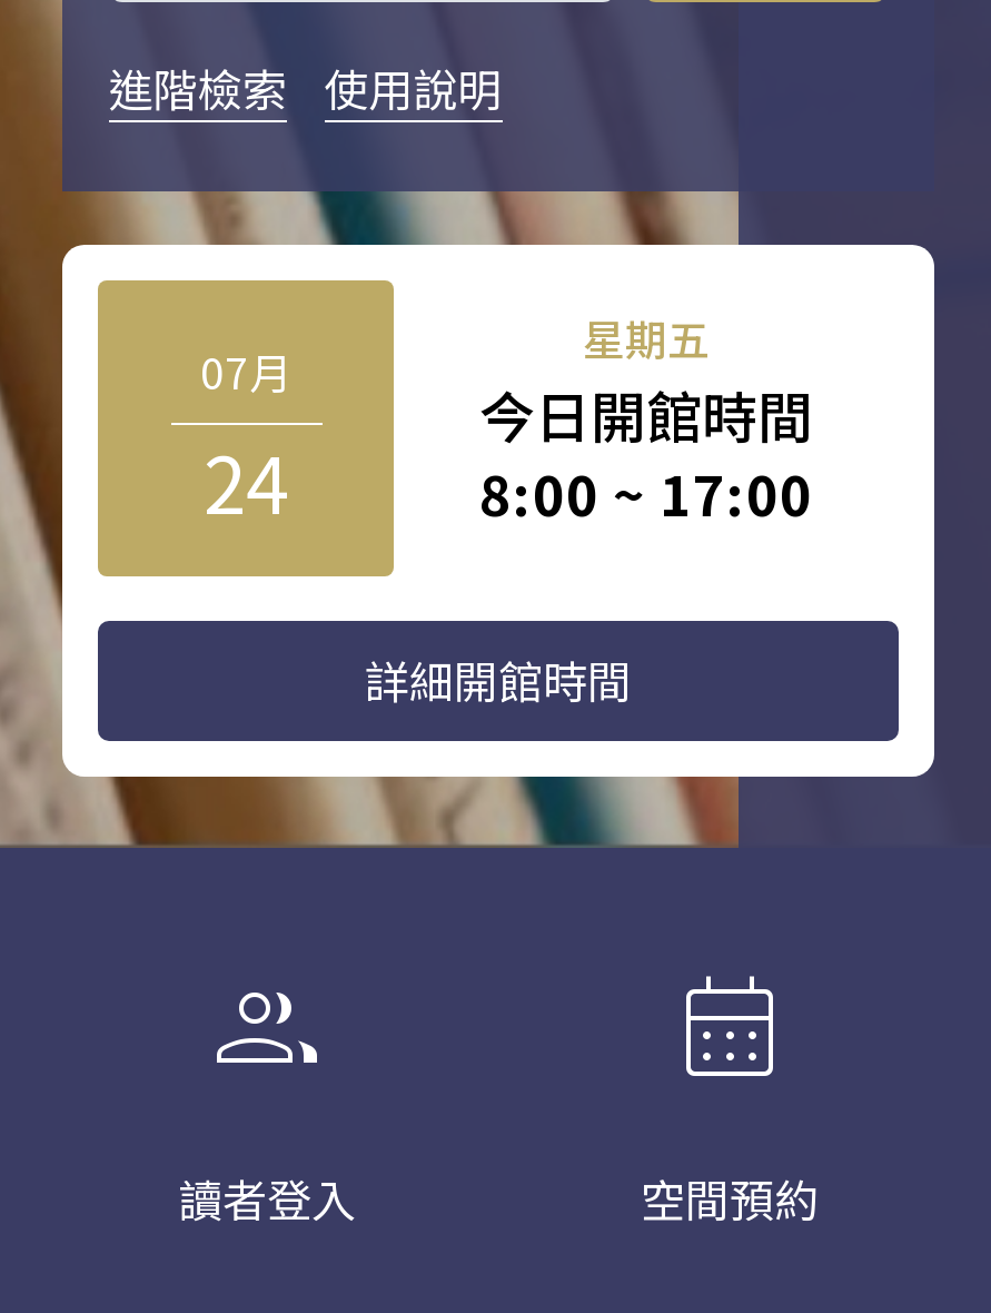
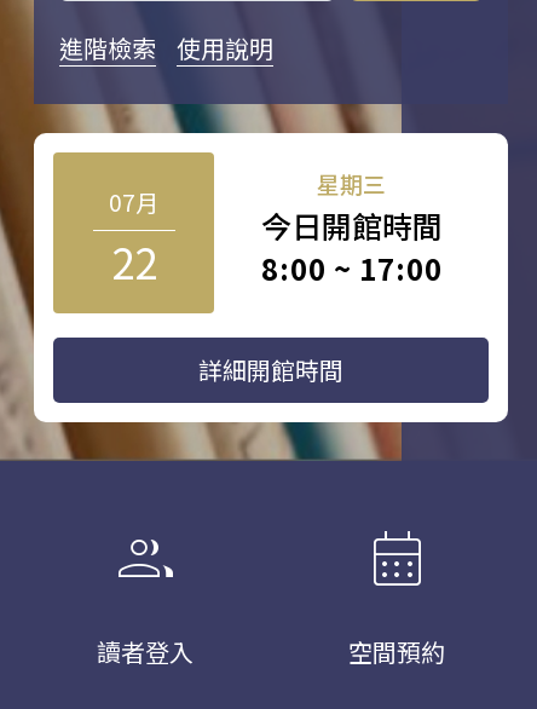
[583,307,710,367] 星期五 -> [317,167,386,200] 星期三
[204,423,288,536] 24 -> [111,230,157,291] 22

